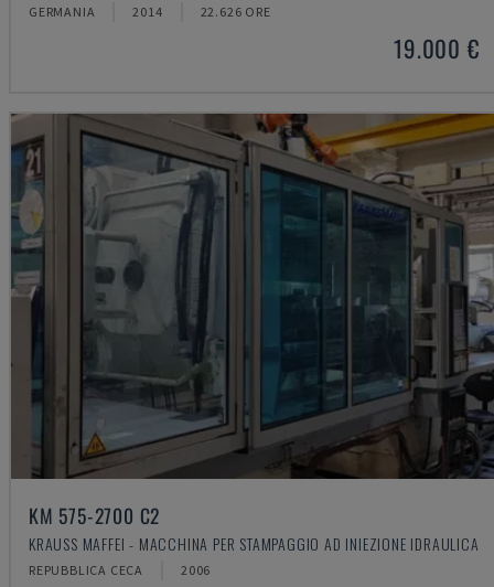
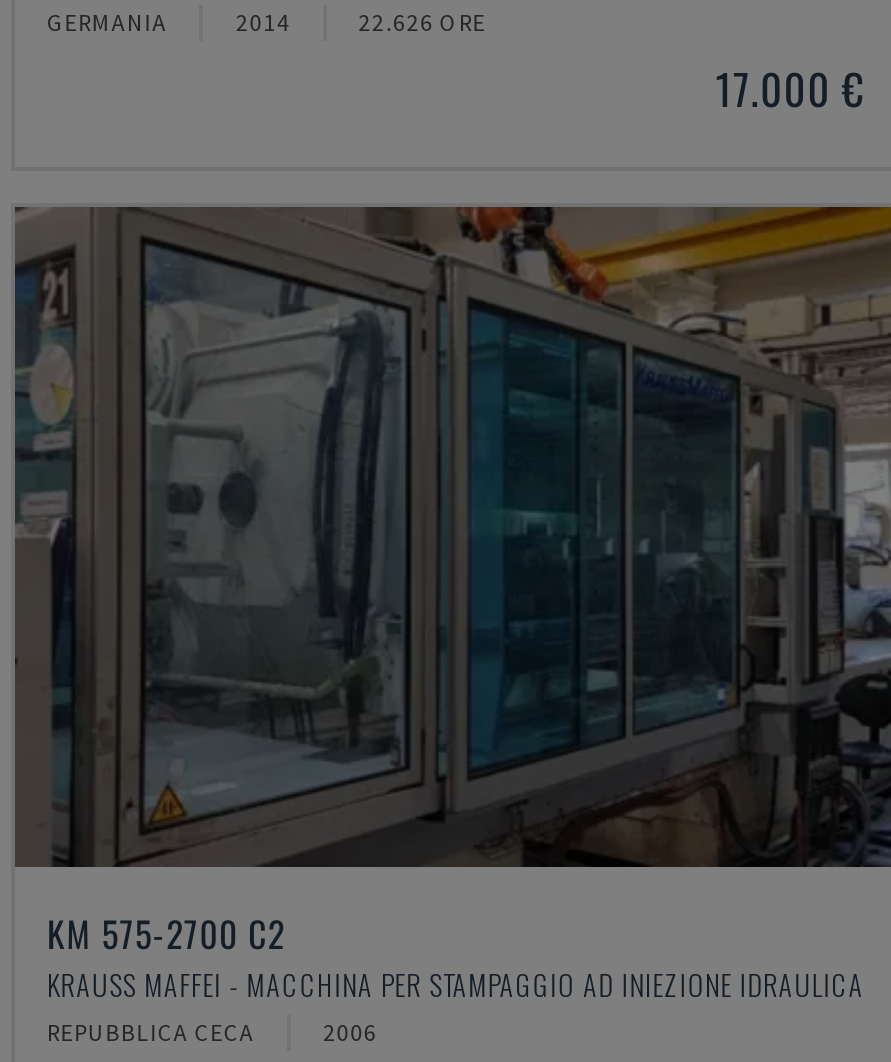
[394,31,479,66] 19.000 € -> [715,57,864,119] 17.000 €

